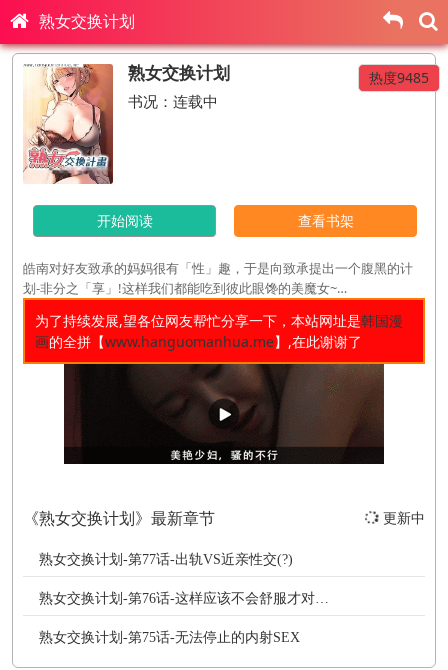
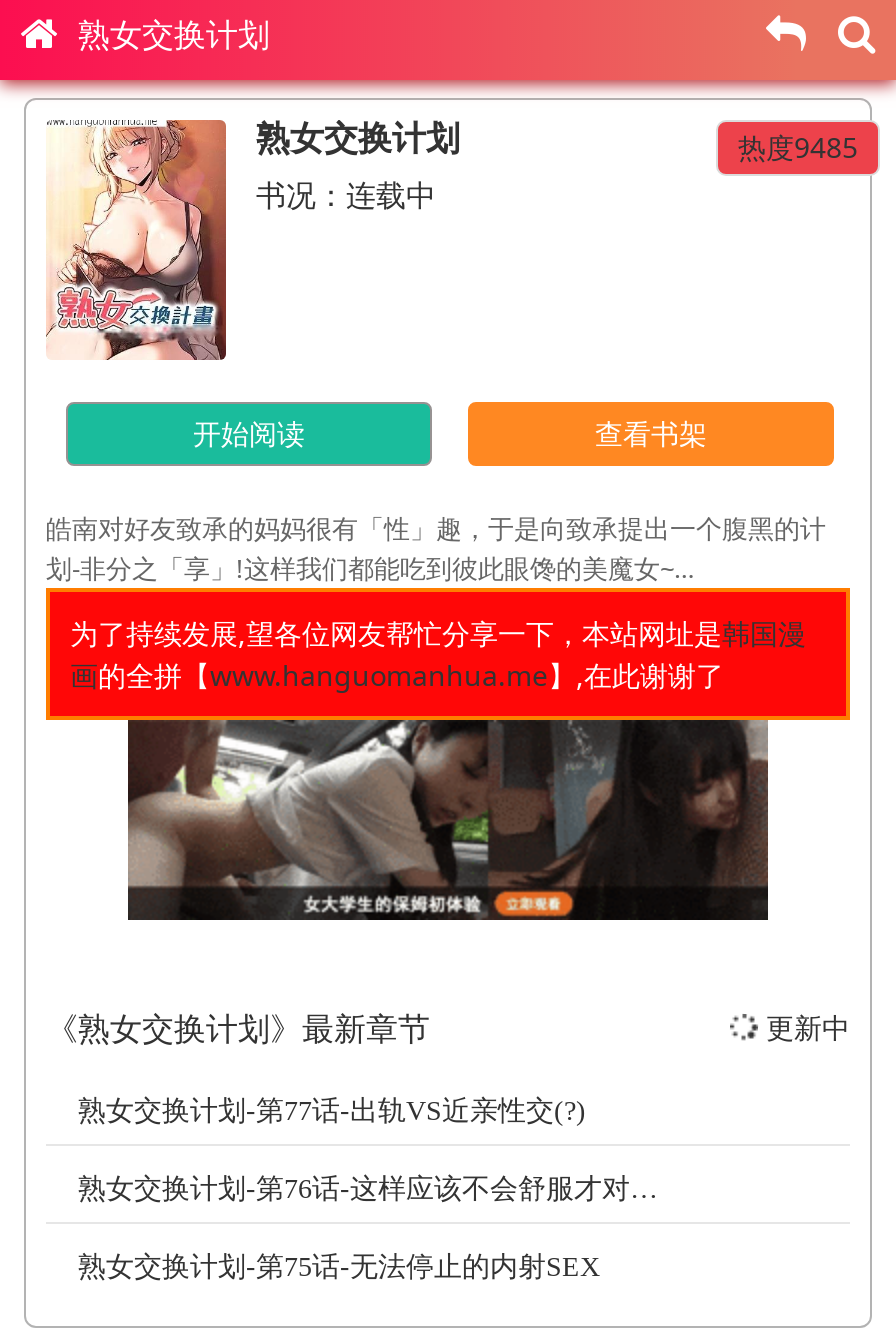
[64,363,384,464] [image] -> [126,718,768,920] [image]

